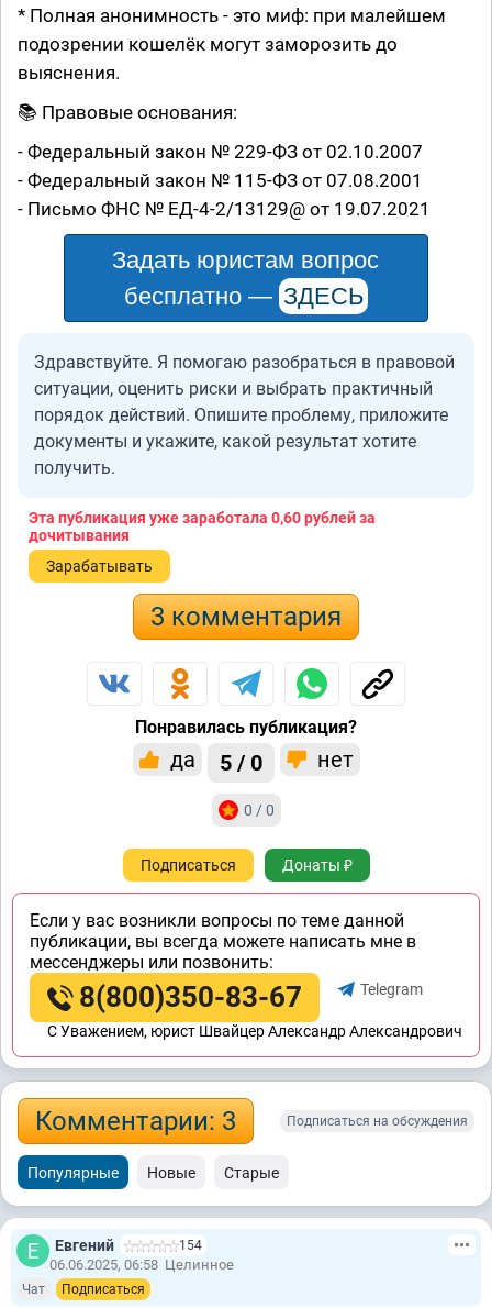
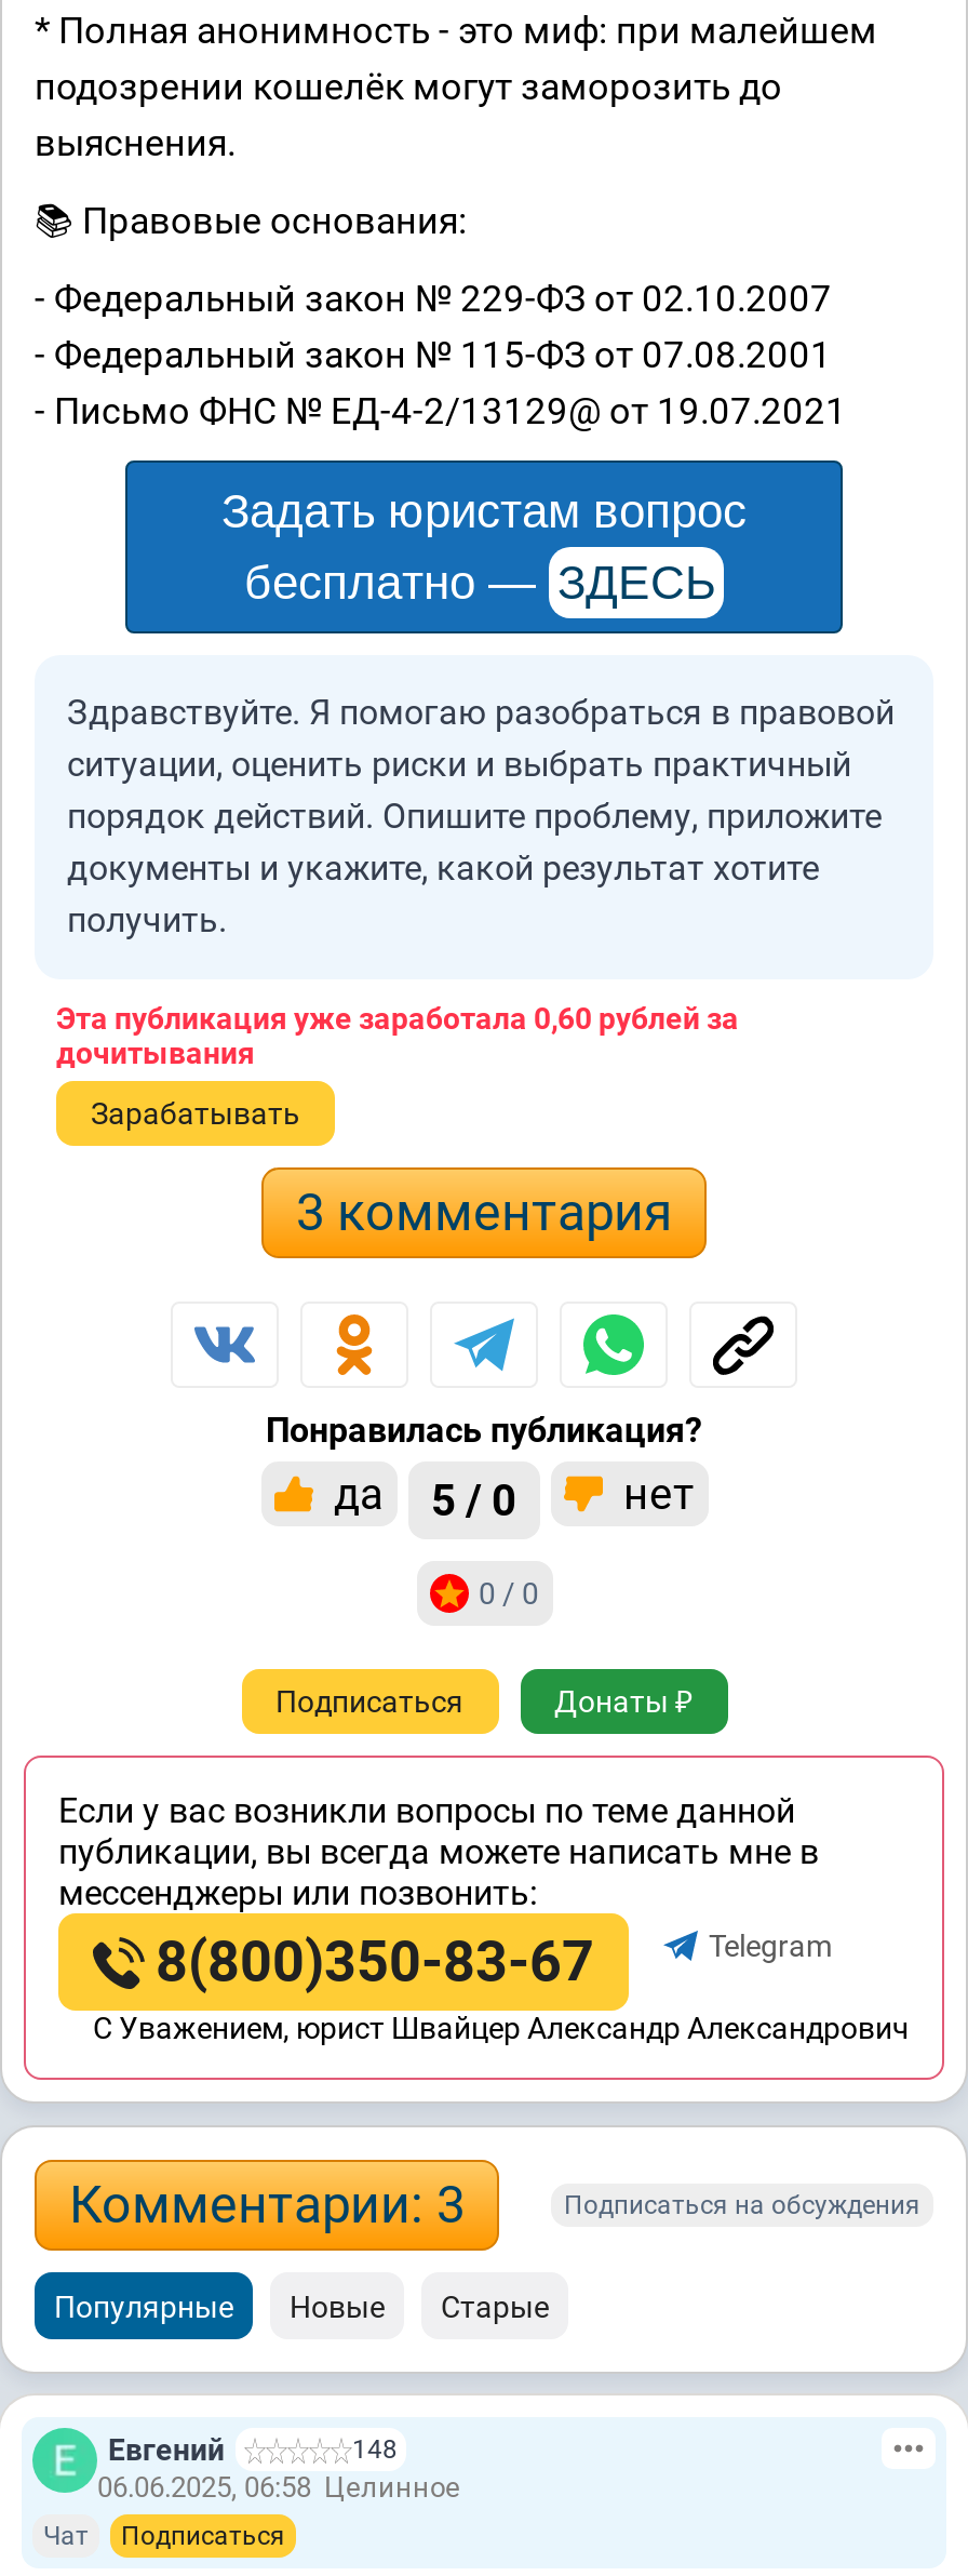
[179,1238,202,1253] 154 -> [352,2435,398,2466] 148

